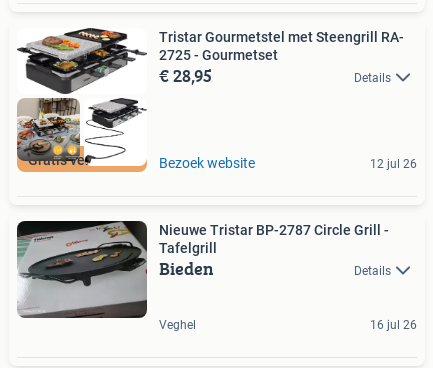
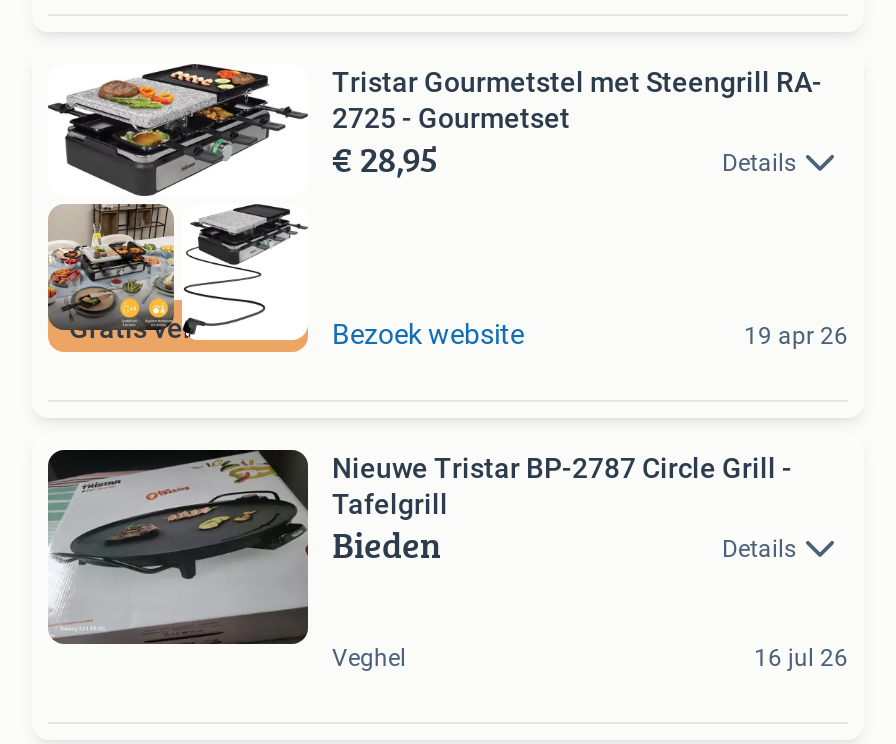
[370,157,417,171] 12 jul 26 -> [744,322,848,350] 19 apr 26

